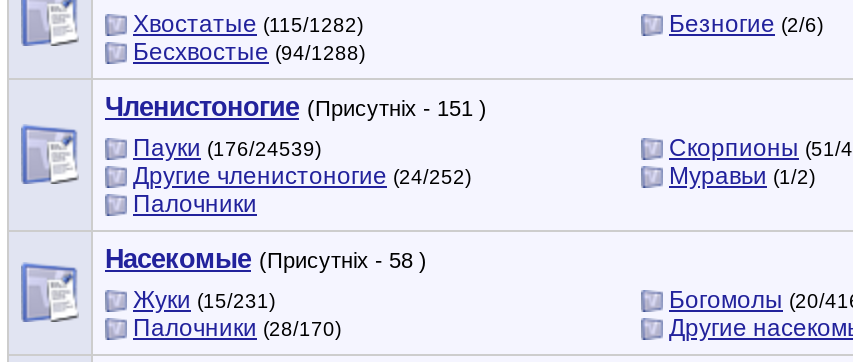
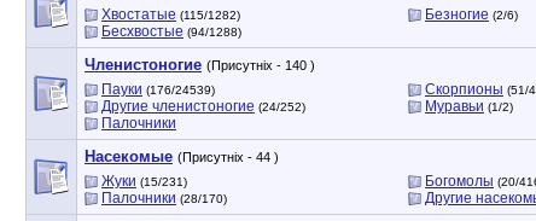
[105,92,487,122] Членистоногие (Присутніх - 151 ) -> [85,56,315,74] Членистоногие (Присутніх - 140 )
[105,244,427,274] Насекомые (Присутніх - 58 ) -> [85,147,279,165] Насекомые (Присутніх - 44 )

